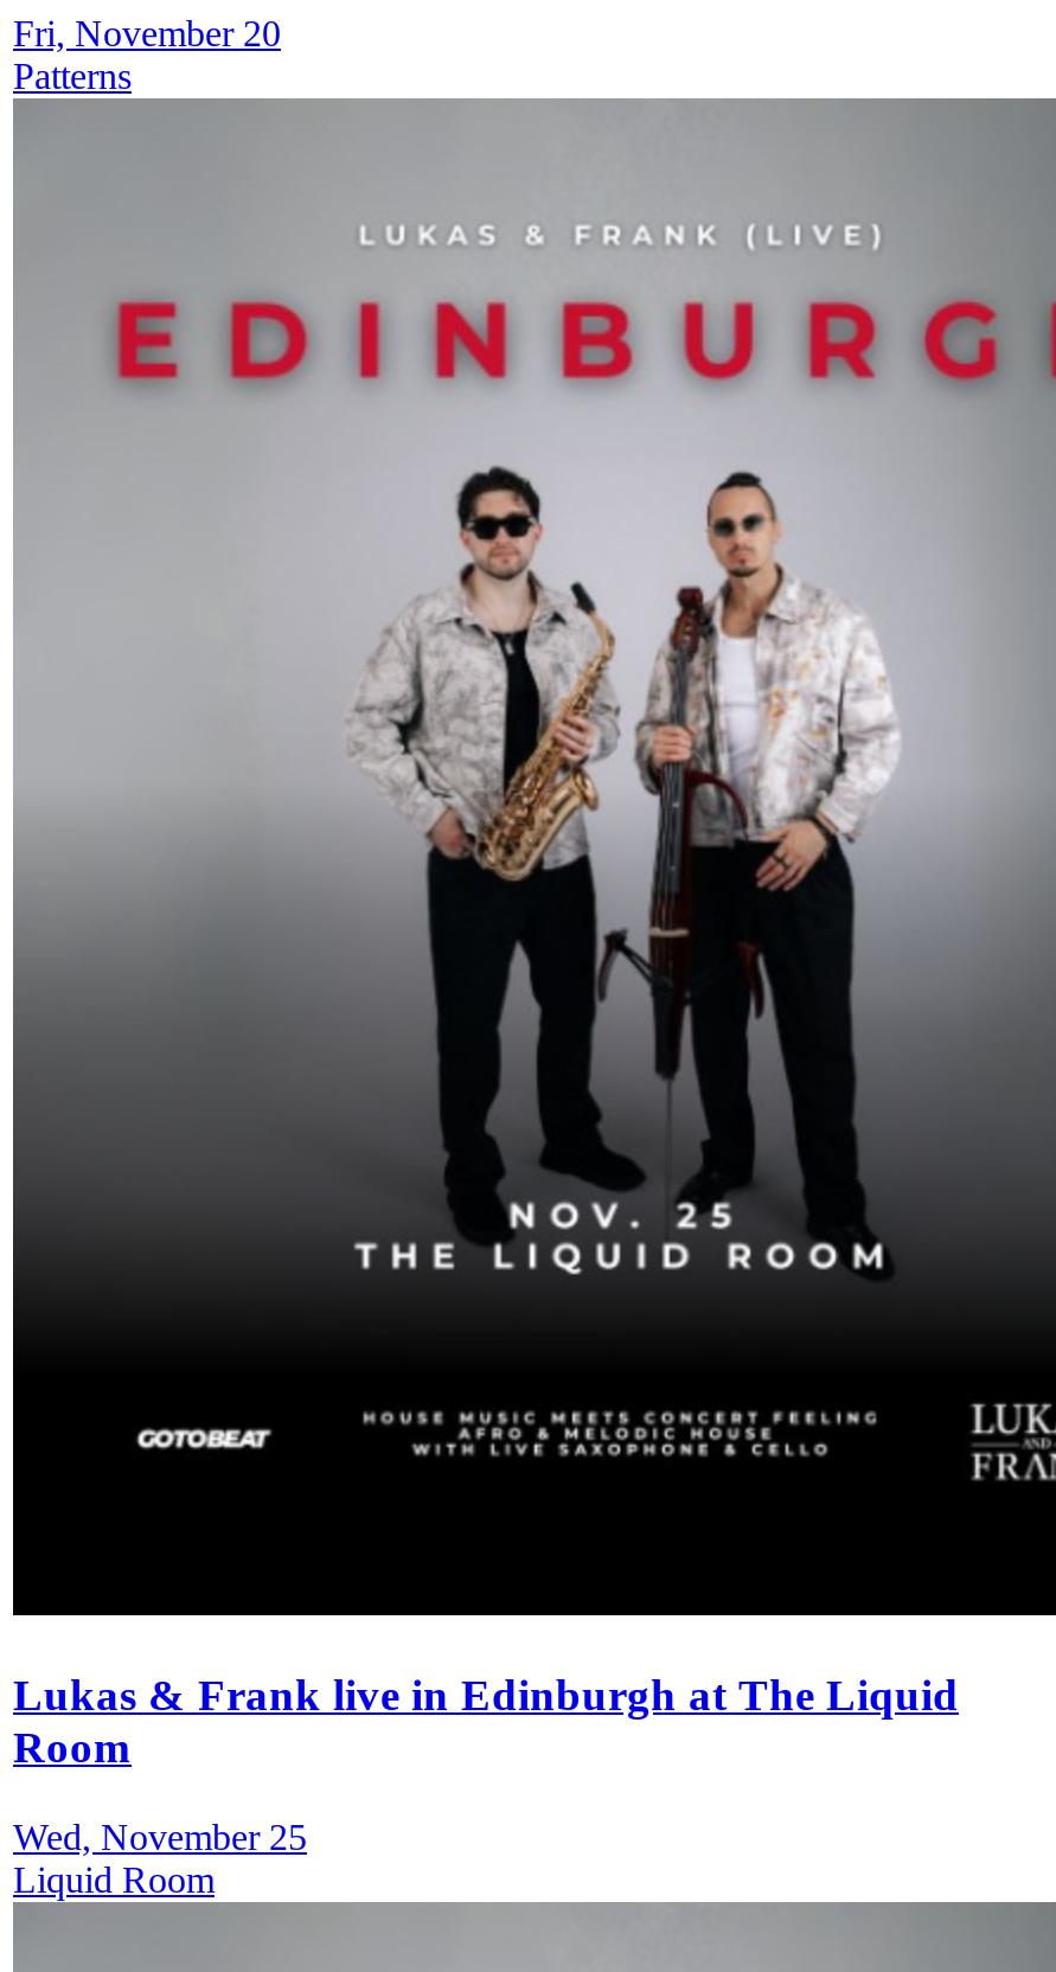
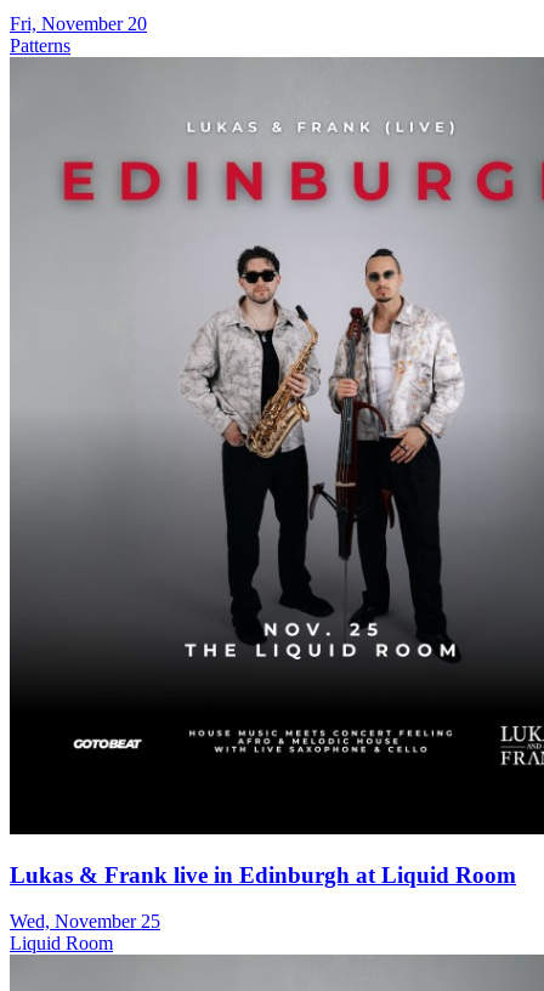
[13,1669,959,1771] Lukas & Frank live in Edinburgh at The Liquid | Room -> [10,862,516,887] Lukas & Frank live in Edinburgh at Liquid Room

